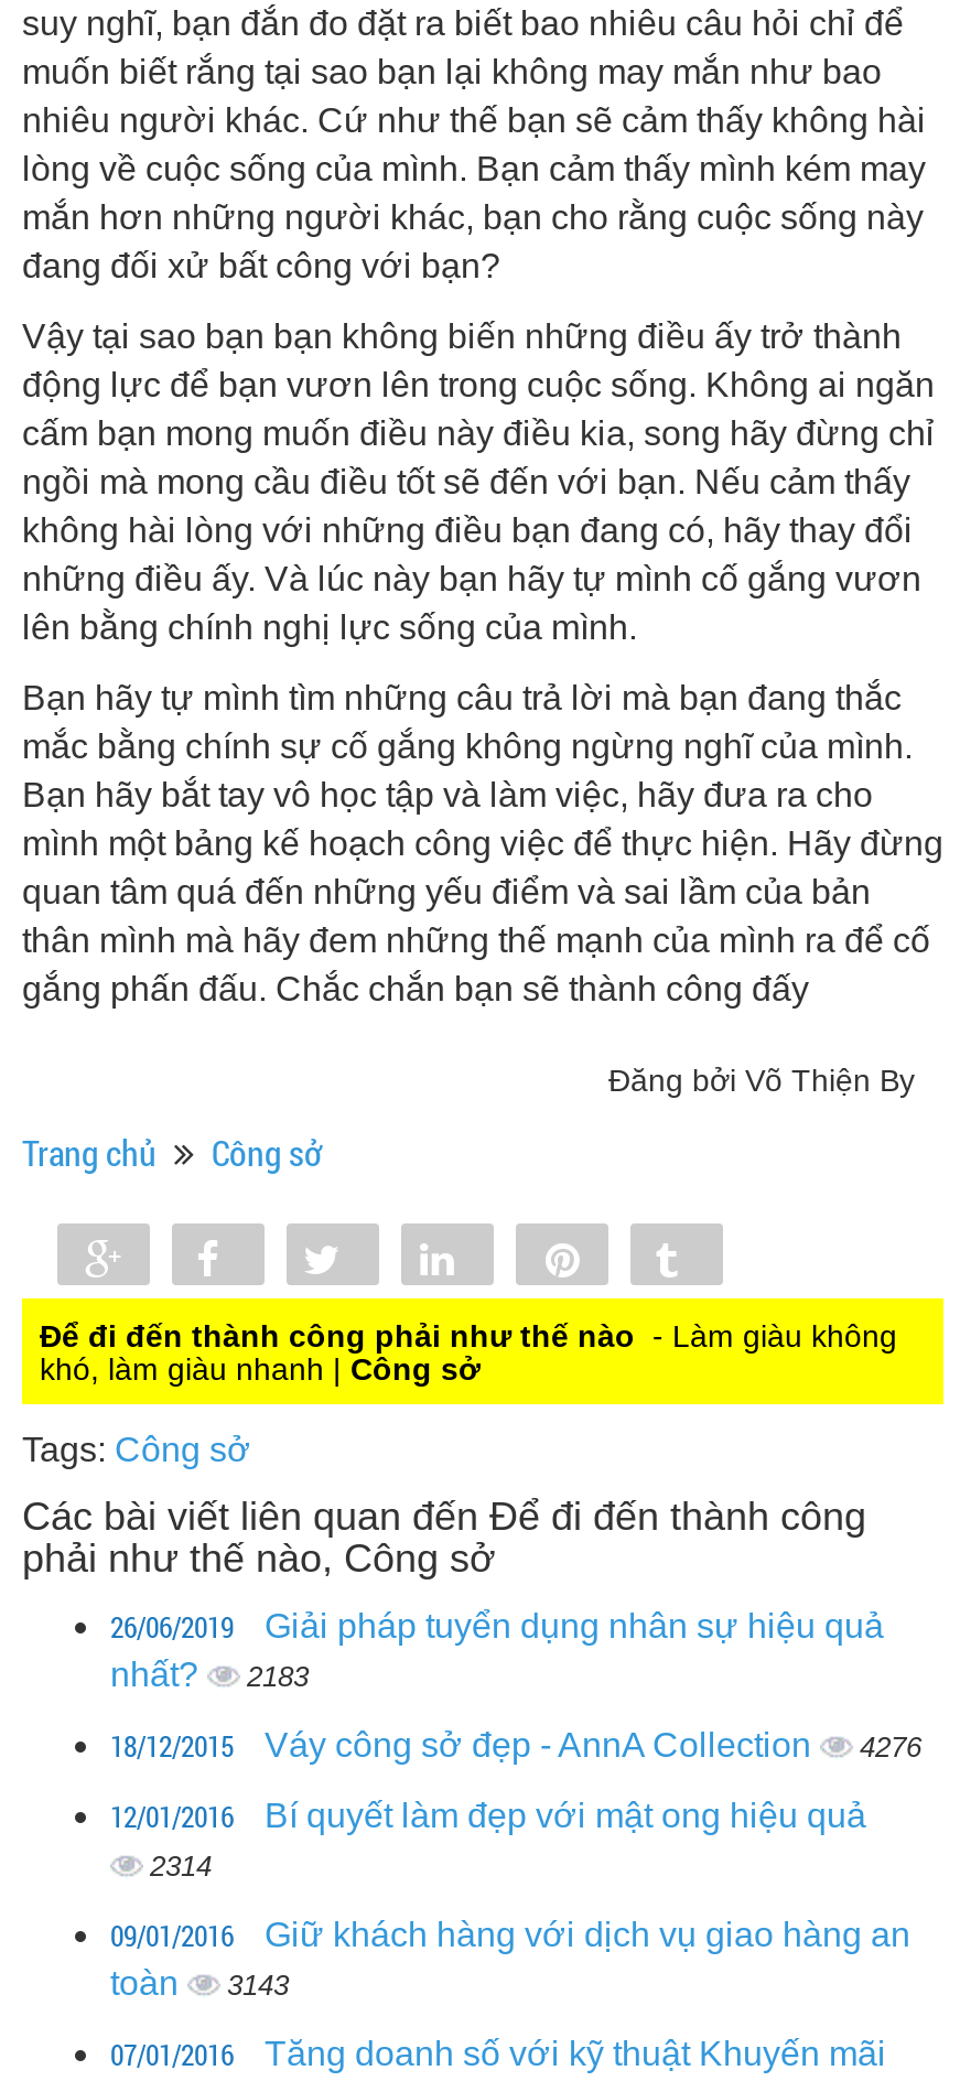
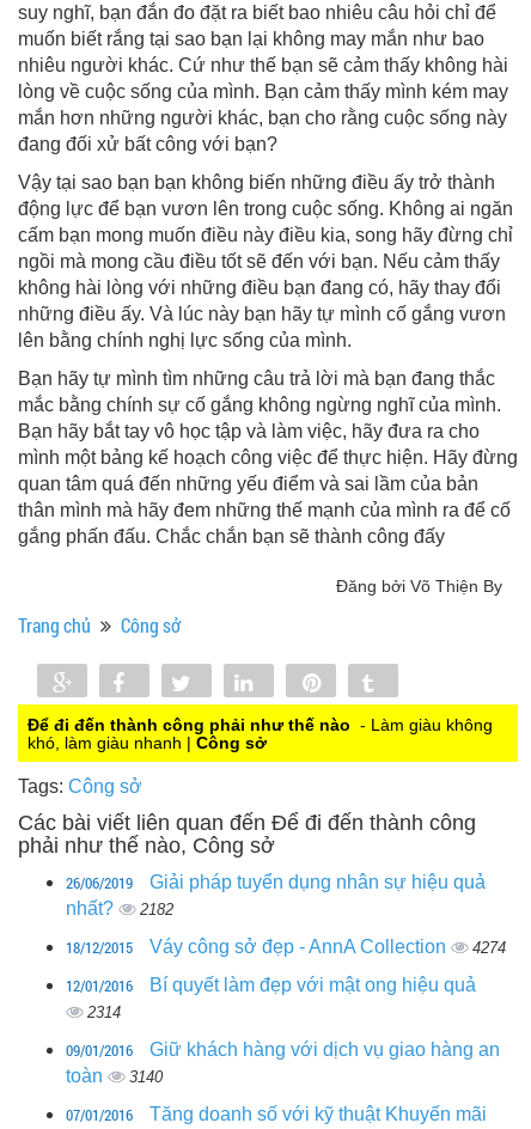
[110,1656,309,1694] nhất? 2183 -> [66,899,173,919] nhất? 2182
[110,1727,921,1766] 18/12/2015 Váy công sở đẹp - AnnA Collection 4276 -> [66,937,506,958] 18/12/2015 Váy công sở đẹp - AnnA Collection 4274
[110,1965,289,2002] toàn 3143 -> [66,1066,163,1086] toàn 3140

